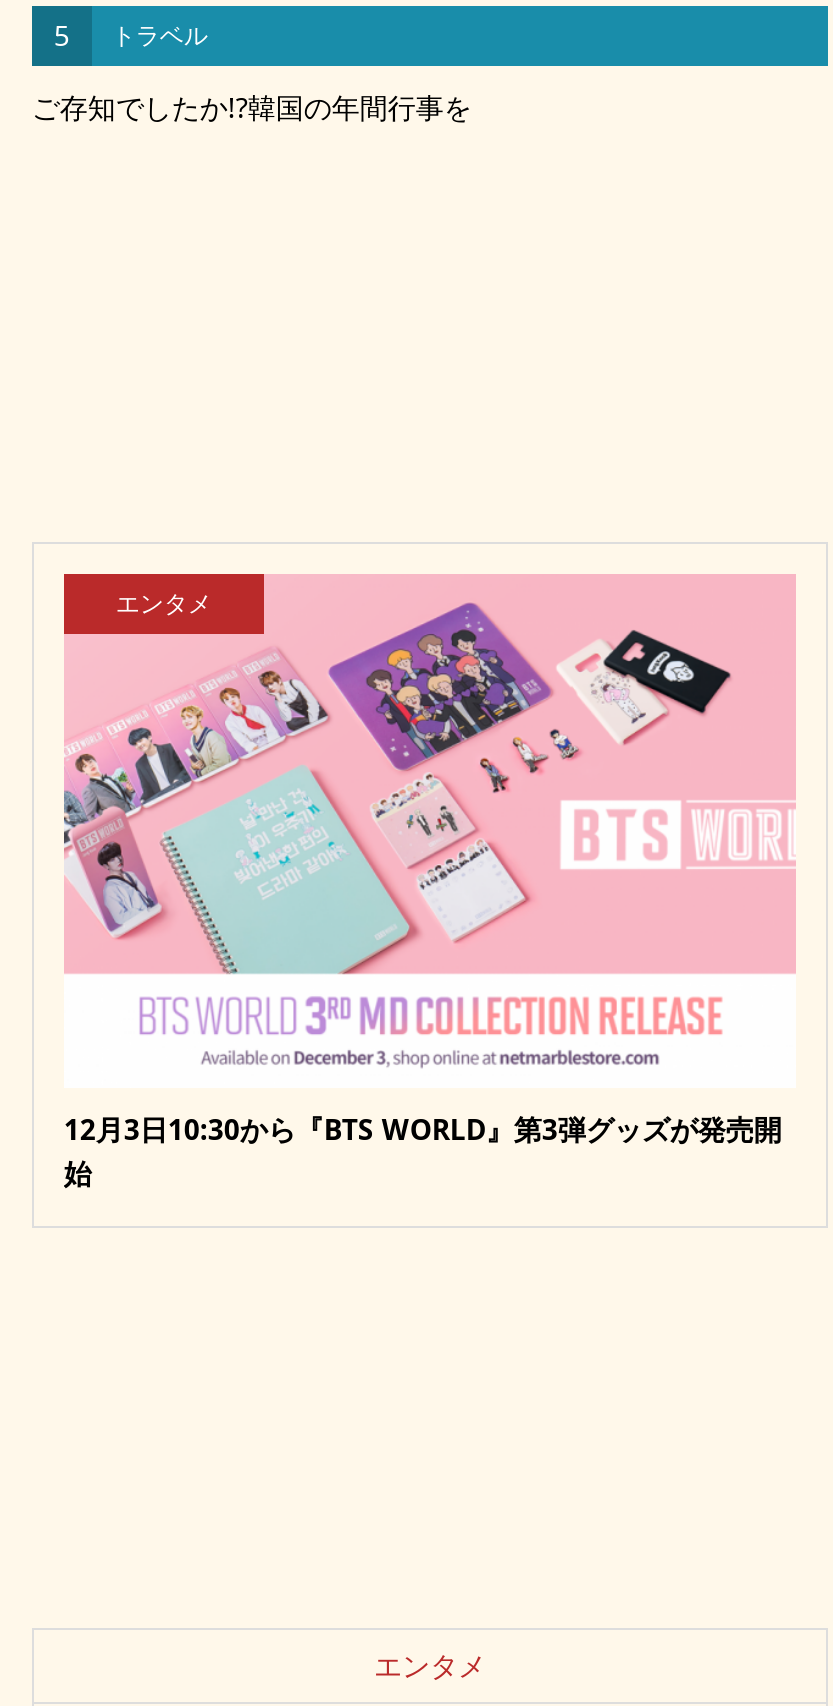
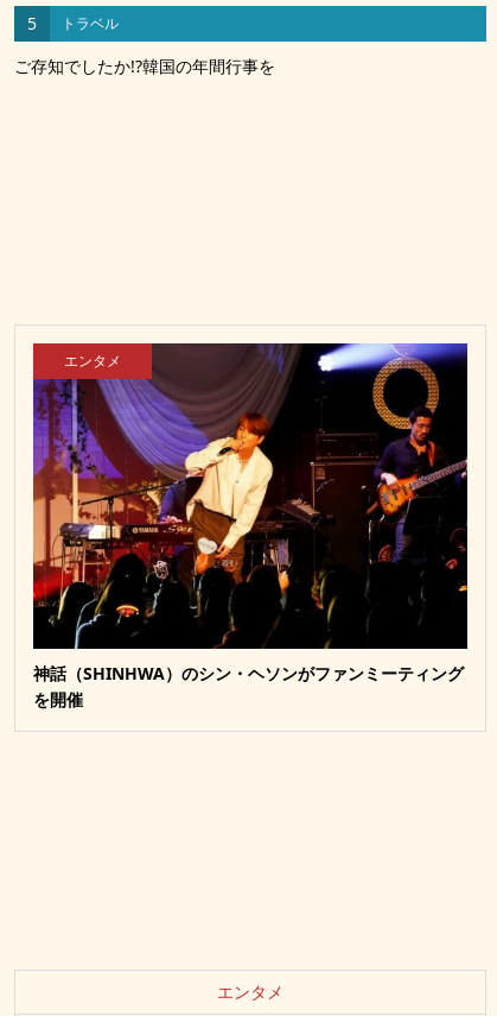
[62,574,796,1191] [image] | 12月3日10:30から『BTS WORLD』第3弾グッズが発売開 | 始 -> [32,342,469,710] [image] | 神話（SHINHWA）のシン・ヘソンがファンミーティング | を開催

